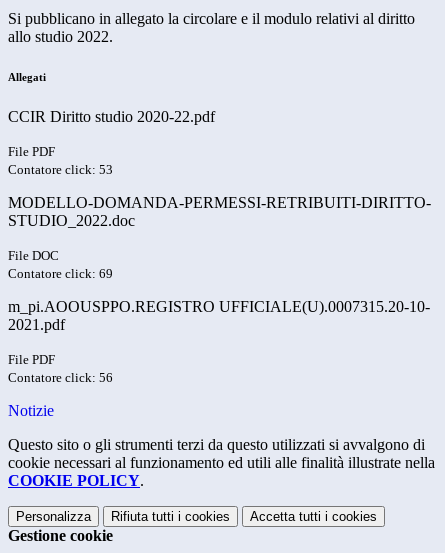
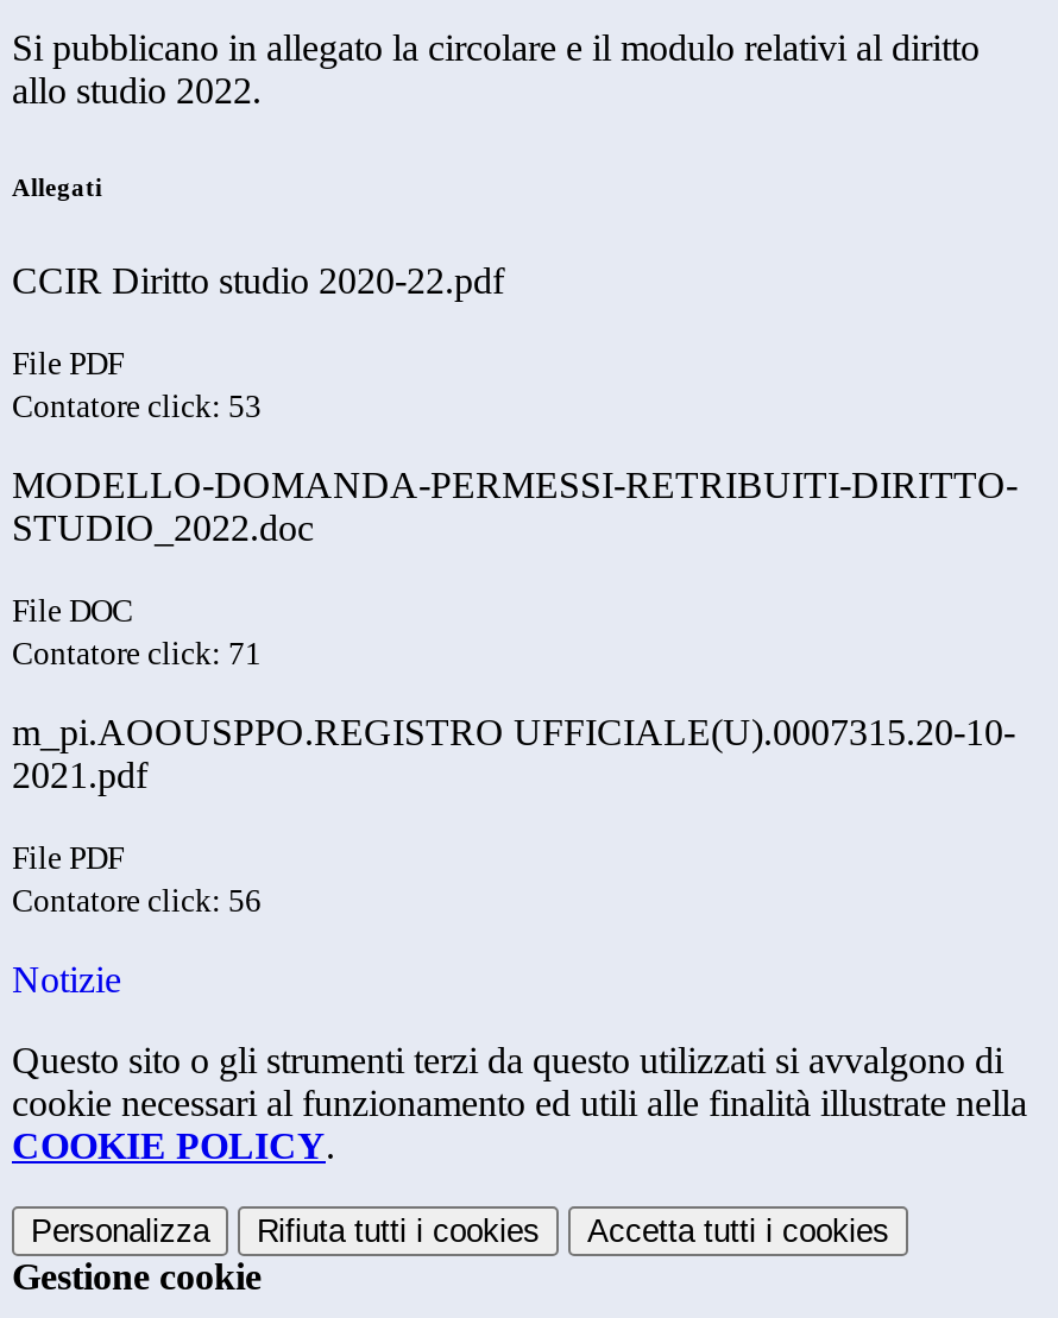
[8,266,113,281] Contatore click: 69 -> [12,636,262,672] Contatore click: 71

